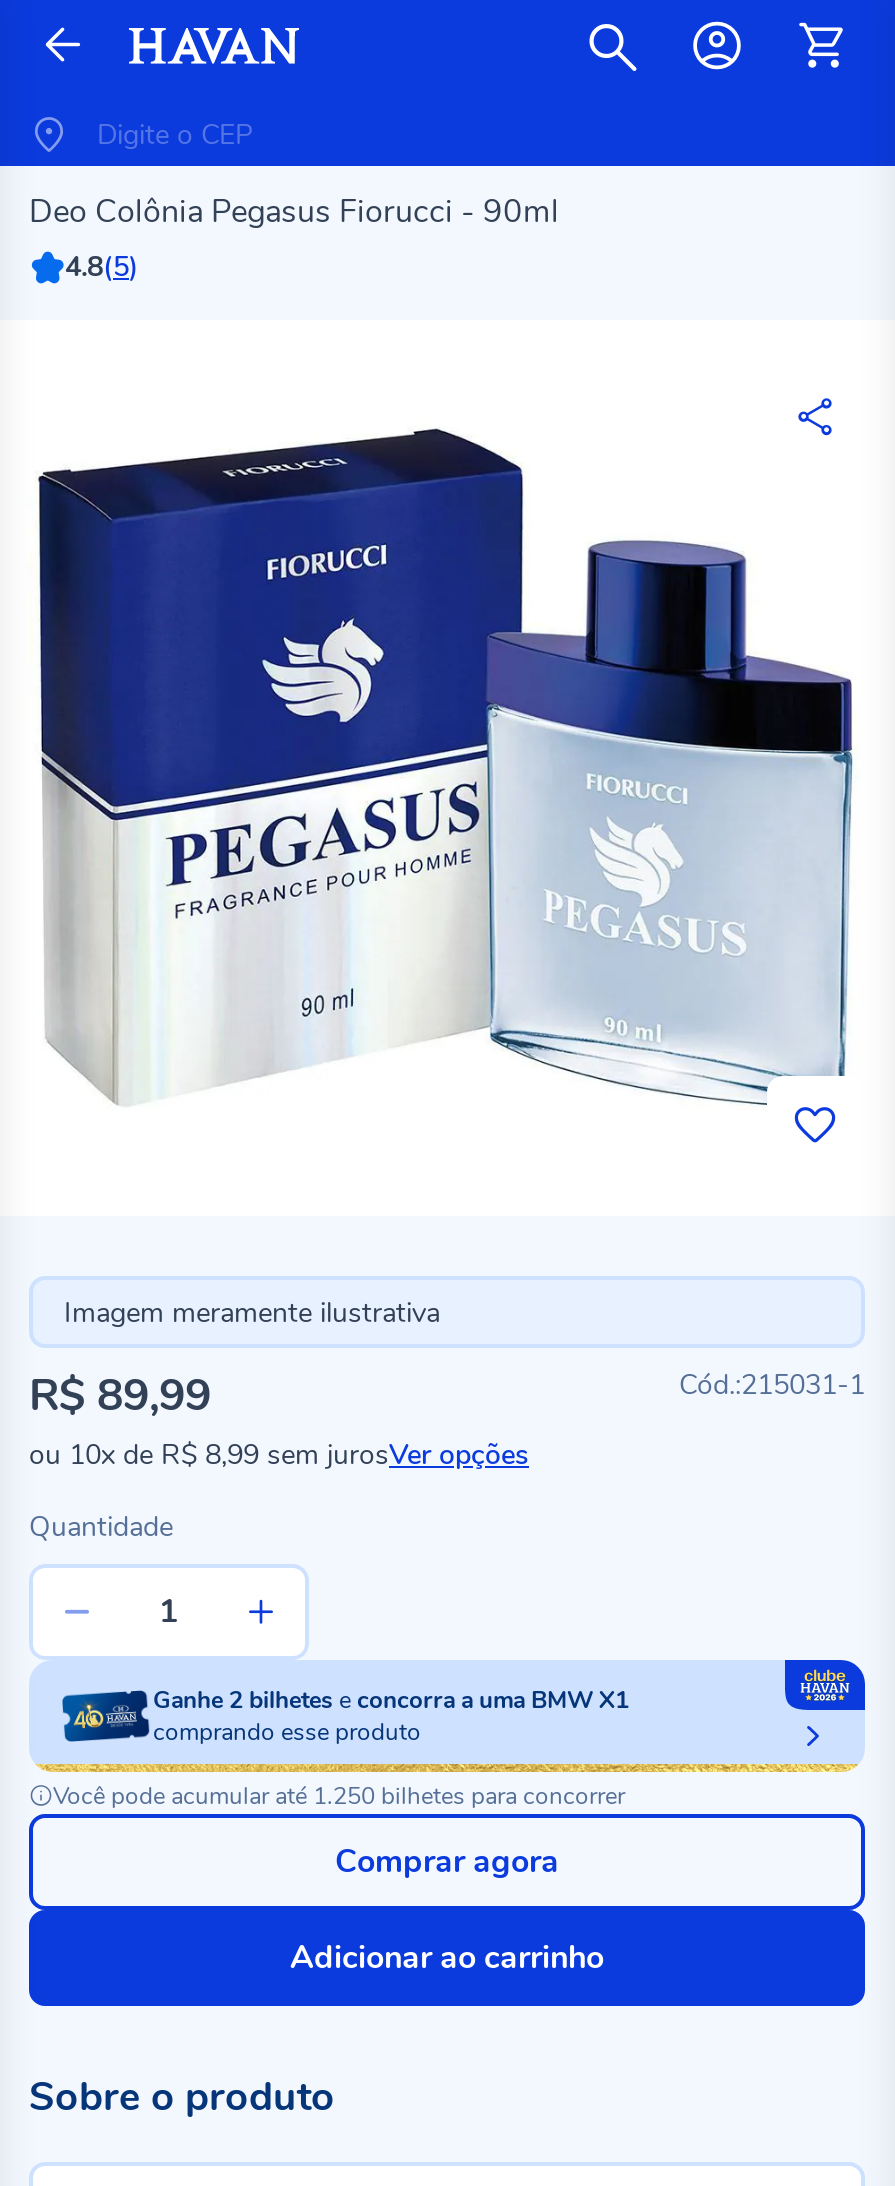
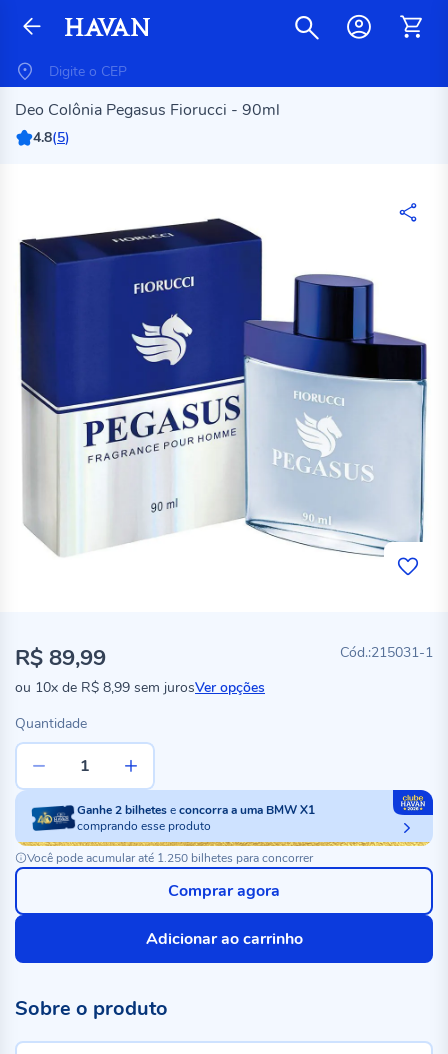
[64,1293,440,1331] Imagem meramente ilustrativa -> none

